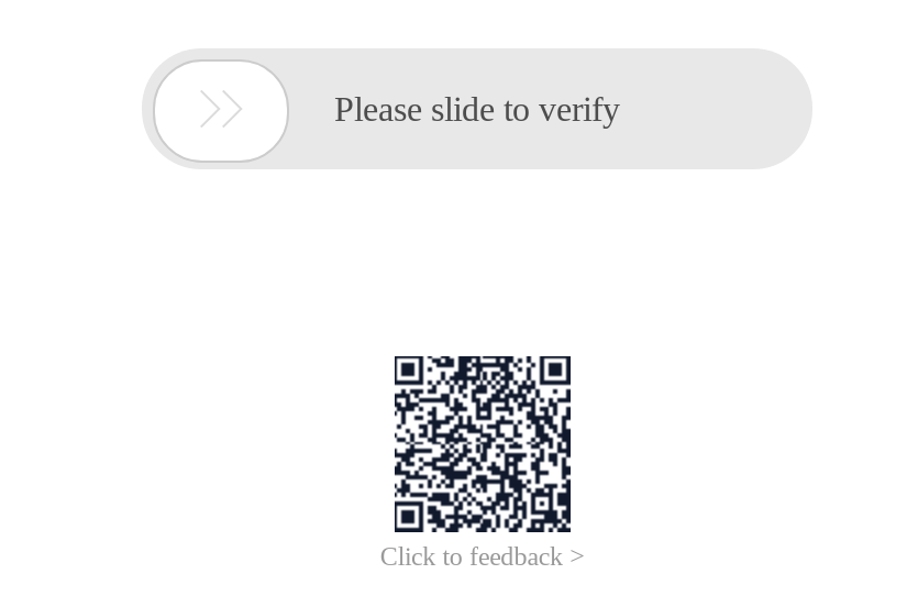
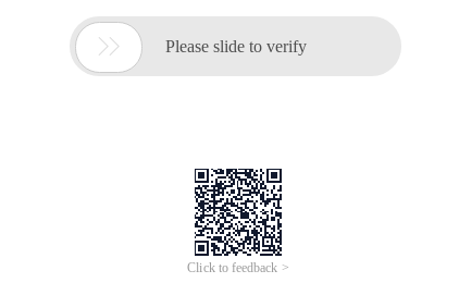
[397,367,573,534] [image] -> [195,173,283,257] [image]

